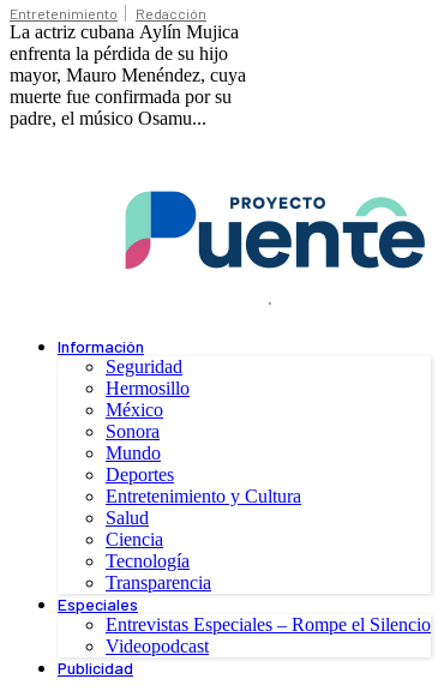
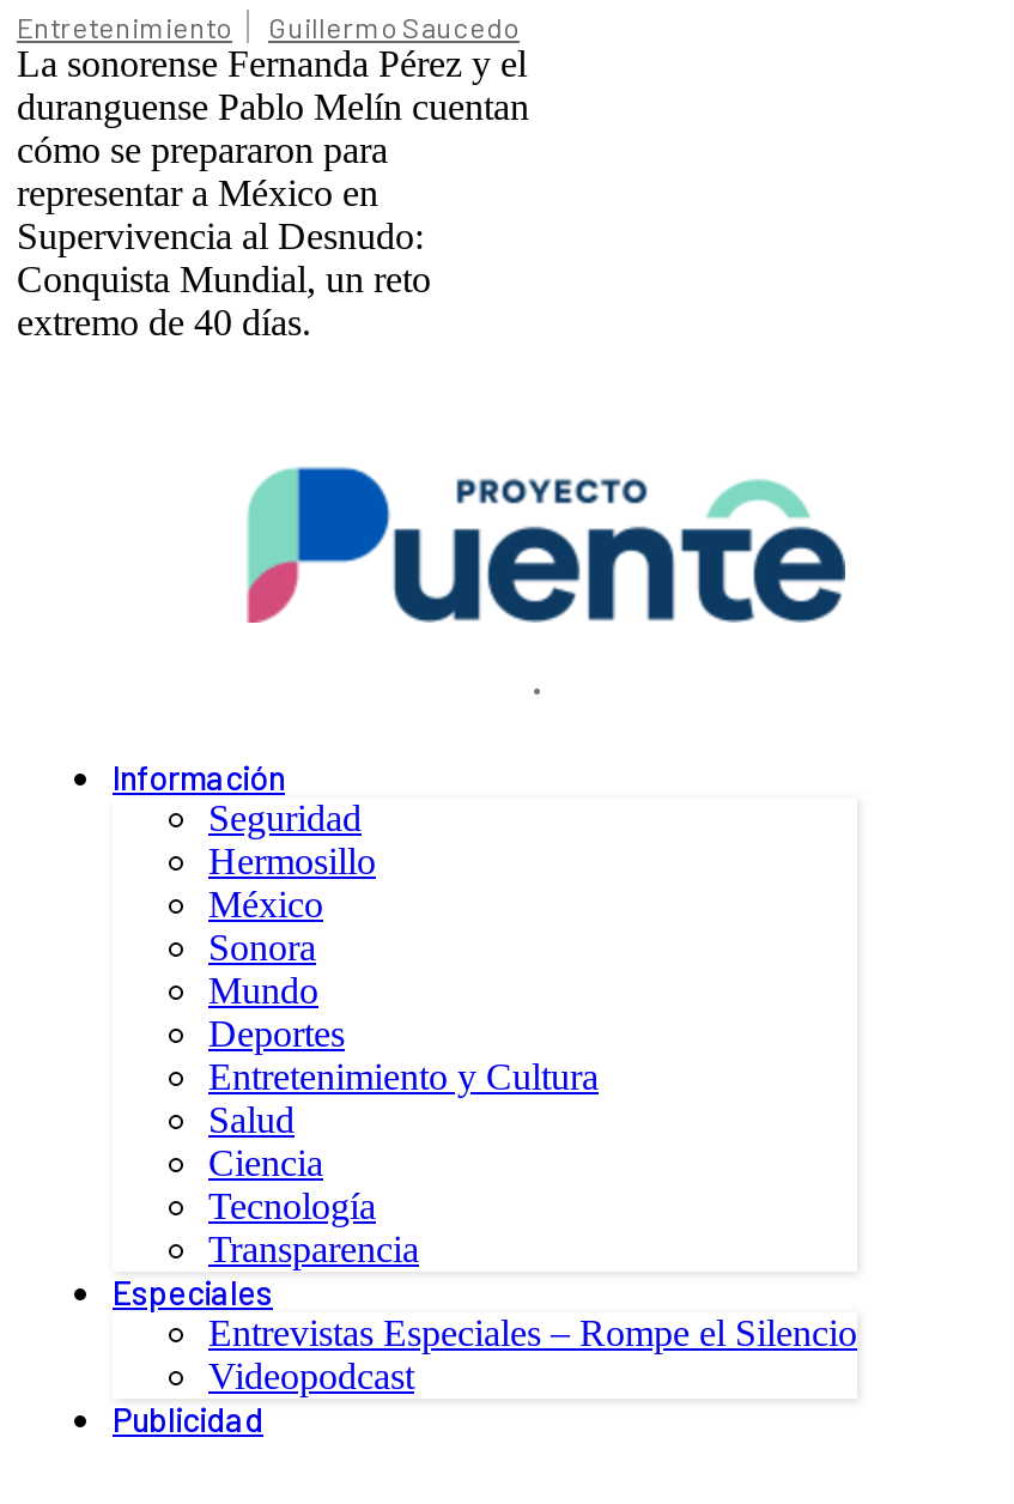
[10,5,246,128] Redacción | La actriz cubana Aylín Mujica | enfrenta la pérdida de su hijo | mayor, Mauro Menéndez, cuya | muerte fue confirmada por su | padre, el músico Osamu... -> [17,10,529,343] Guillermo Saucedo | La sonorense Fernanda Pérez y el | duranguense Pablo Melín cuentan | cómo se prepararon para | representar a México en | Supervivencia al Desnudo: | Conquista Mundial, un reto | extremo de 40 días.

